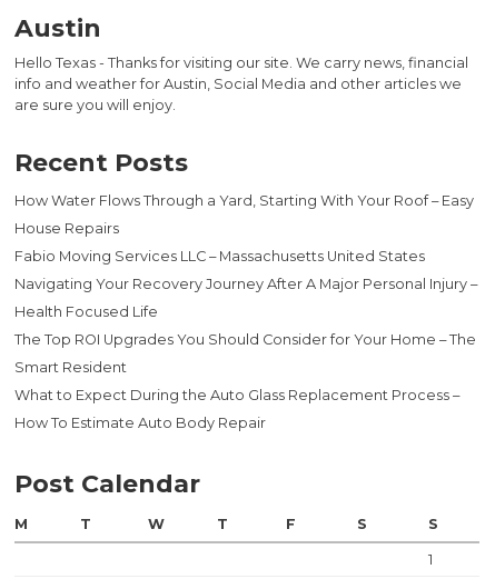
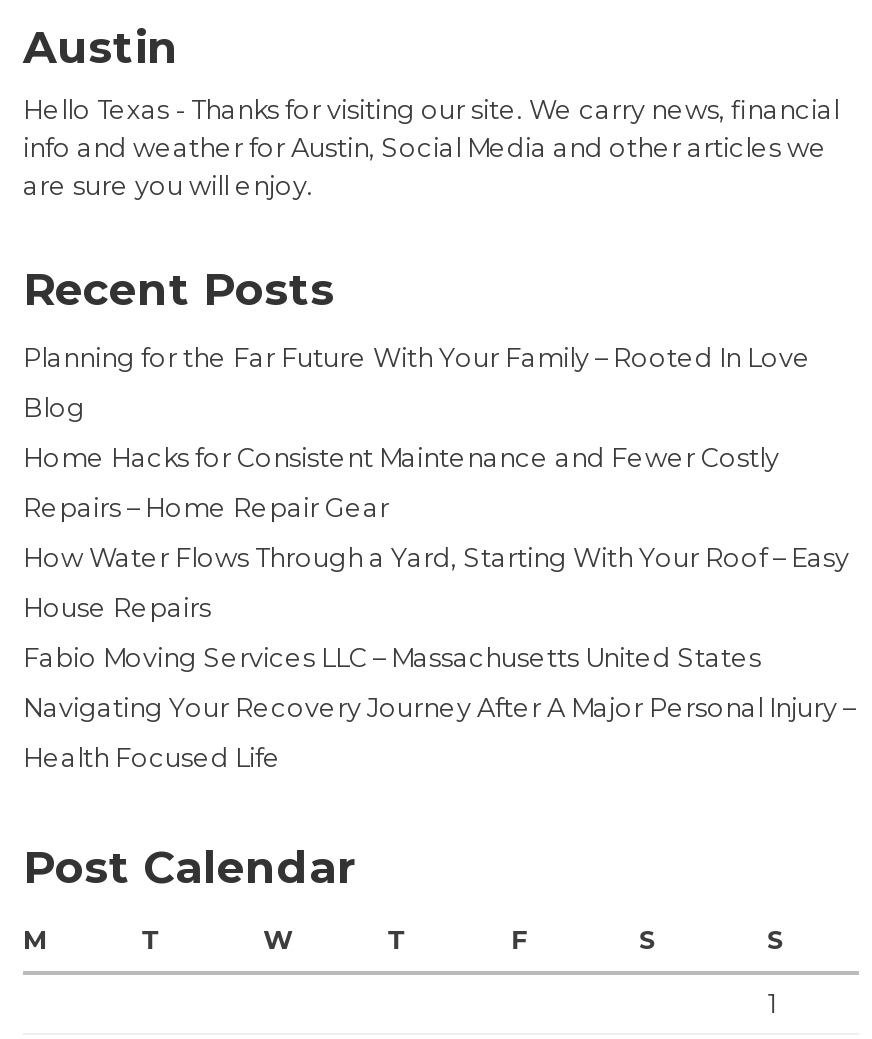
none -> [23,343,811,523] Planning for the Far Future With Your Family – Rooted In Love | Blog | Home Hacks for Consistent Maintenance and Fewer Costly | Repairs – Home Repair Gear
moved [14,192,477,320] -> [23,543,855,773]: How Water Flows Through a Yard, Starting With Your Roof – Easy | House Repairs | Fabio Moving Services LLC – Massachusetts United States | Navigating Your Recovery Journey After A Major Personal Injury – | Health Focused Life
[14,331,476,431] The Top ROI Upgrades You Should Consider for Your Home – The | Smart Resident | What to Expect During the Auto Glass Replacement Process – | How To Estimate Auto Body Repair -> none

